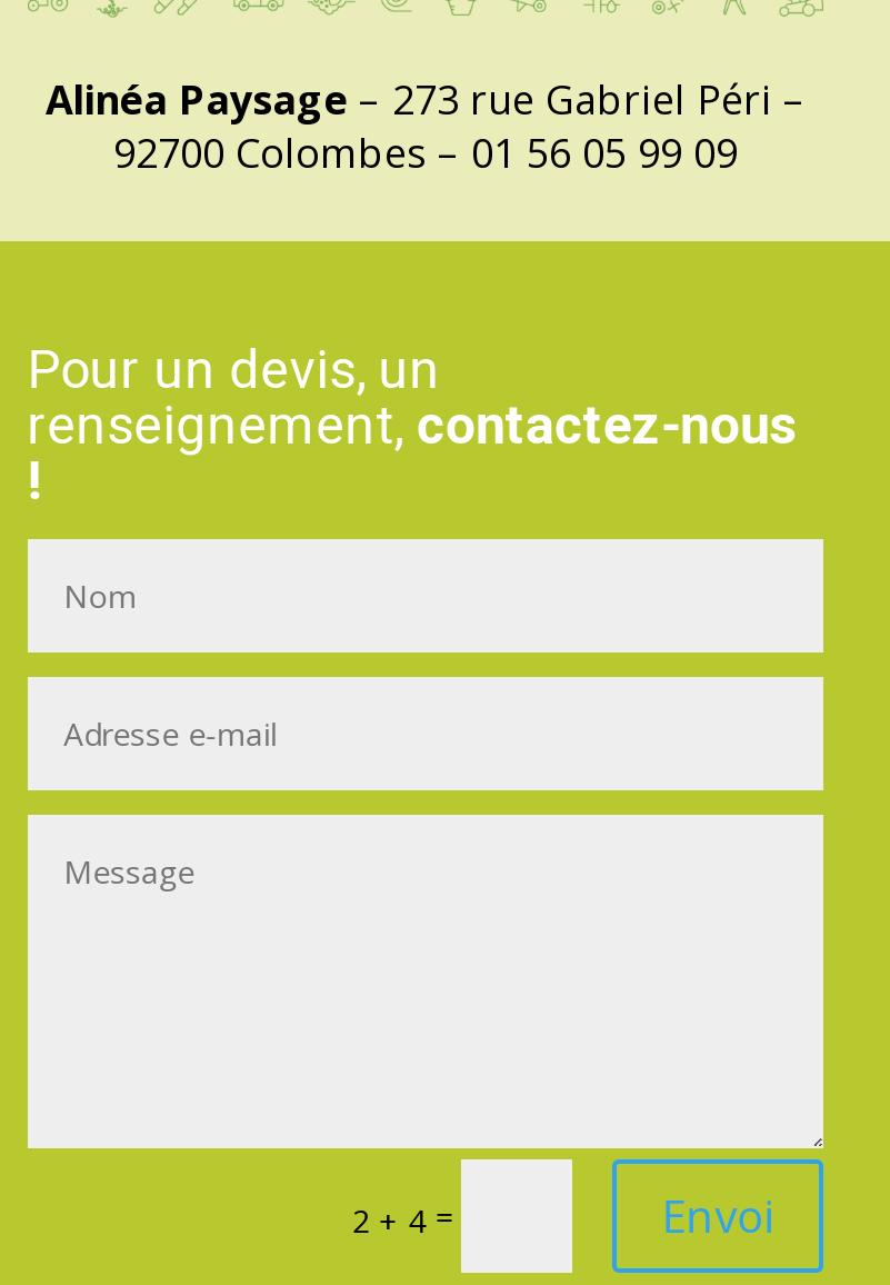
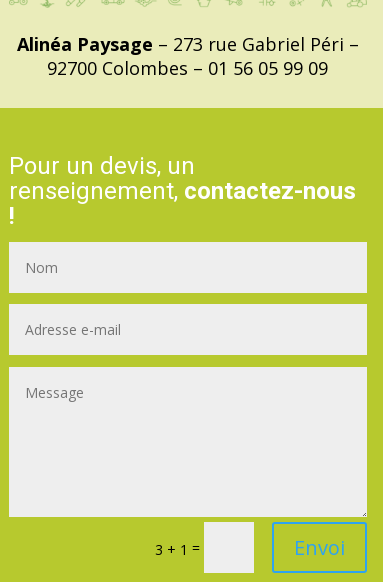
[353,1196,462,1242] 2 + 4 = -> [155,538,204,559] 3 + 1 =

